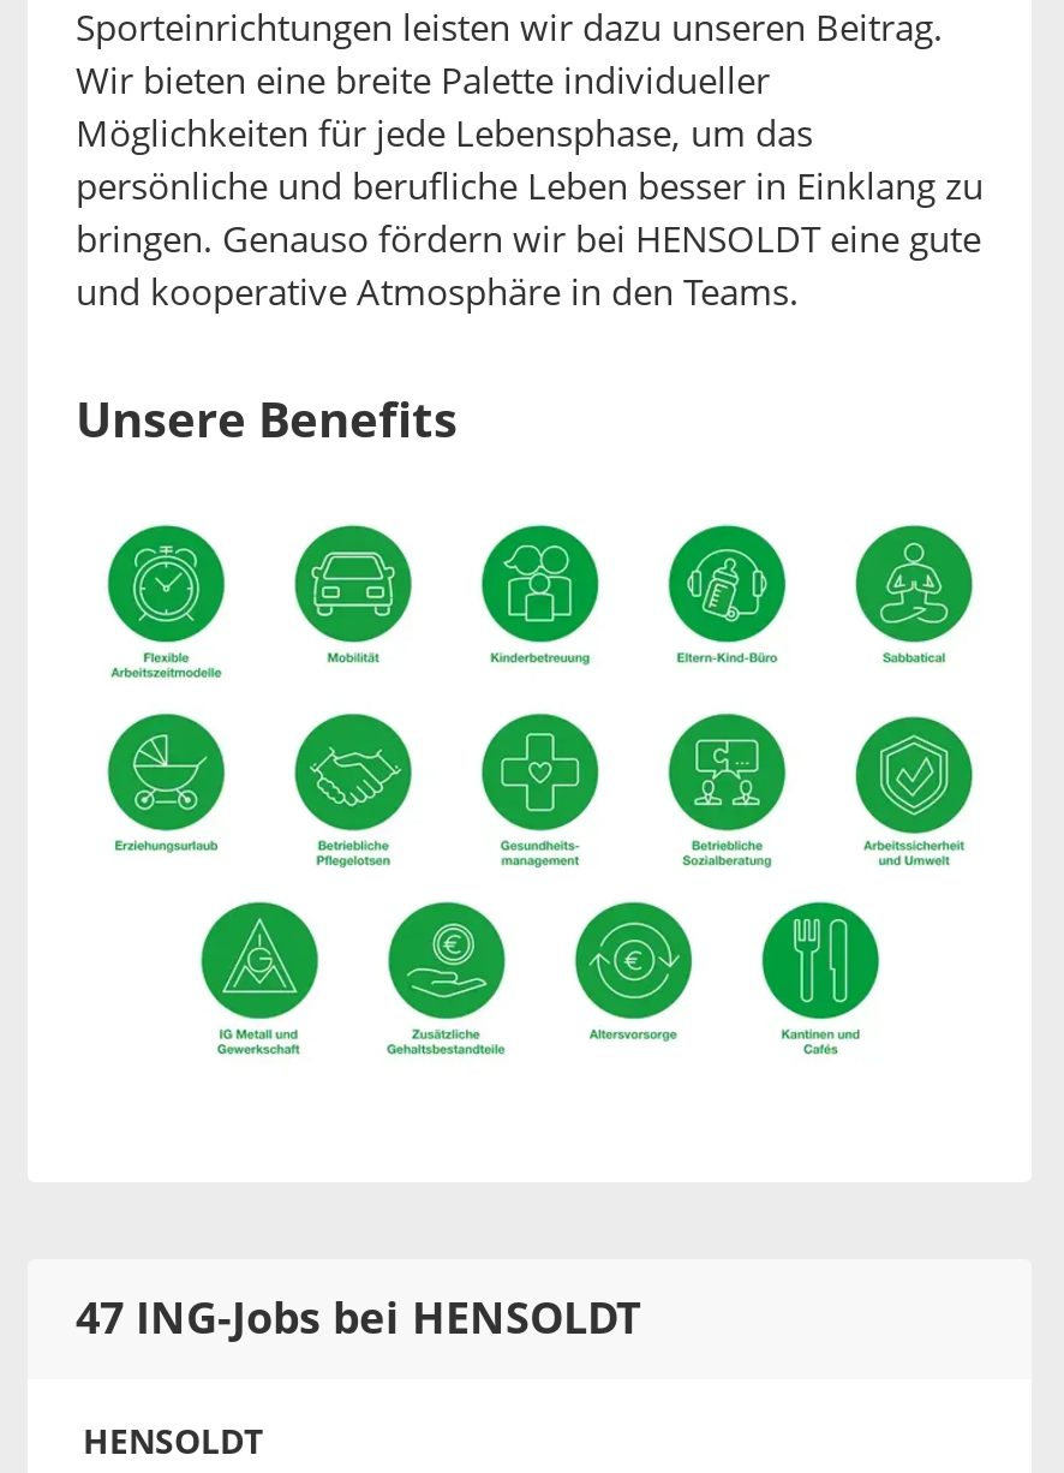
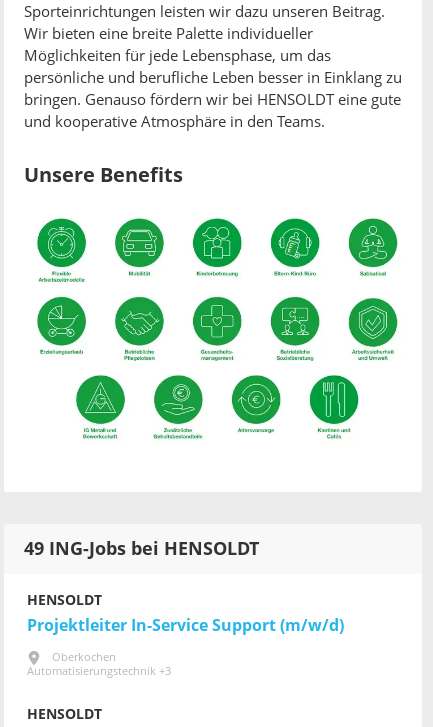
[76,1293,640,1345] 47 ING-Jobs bei HENSOLDT -> [24,538,344,678] 49 ING-Jobs bei HENSOLDT | HENSOLDT | Projektleiter In-Service Support (m/w/d) | Oberkochen | Automatisierungstechnik +3

